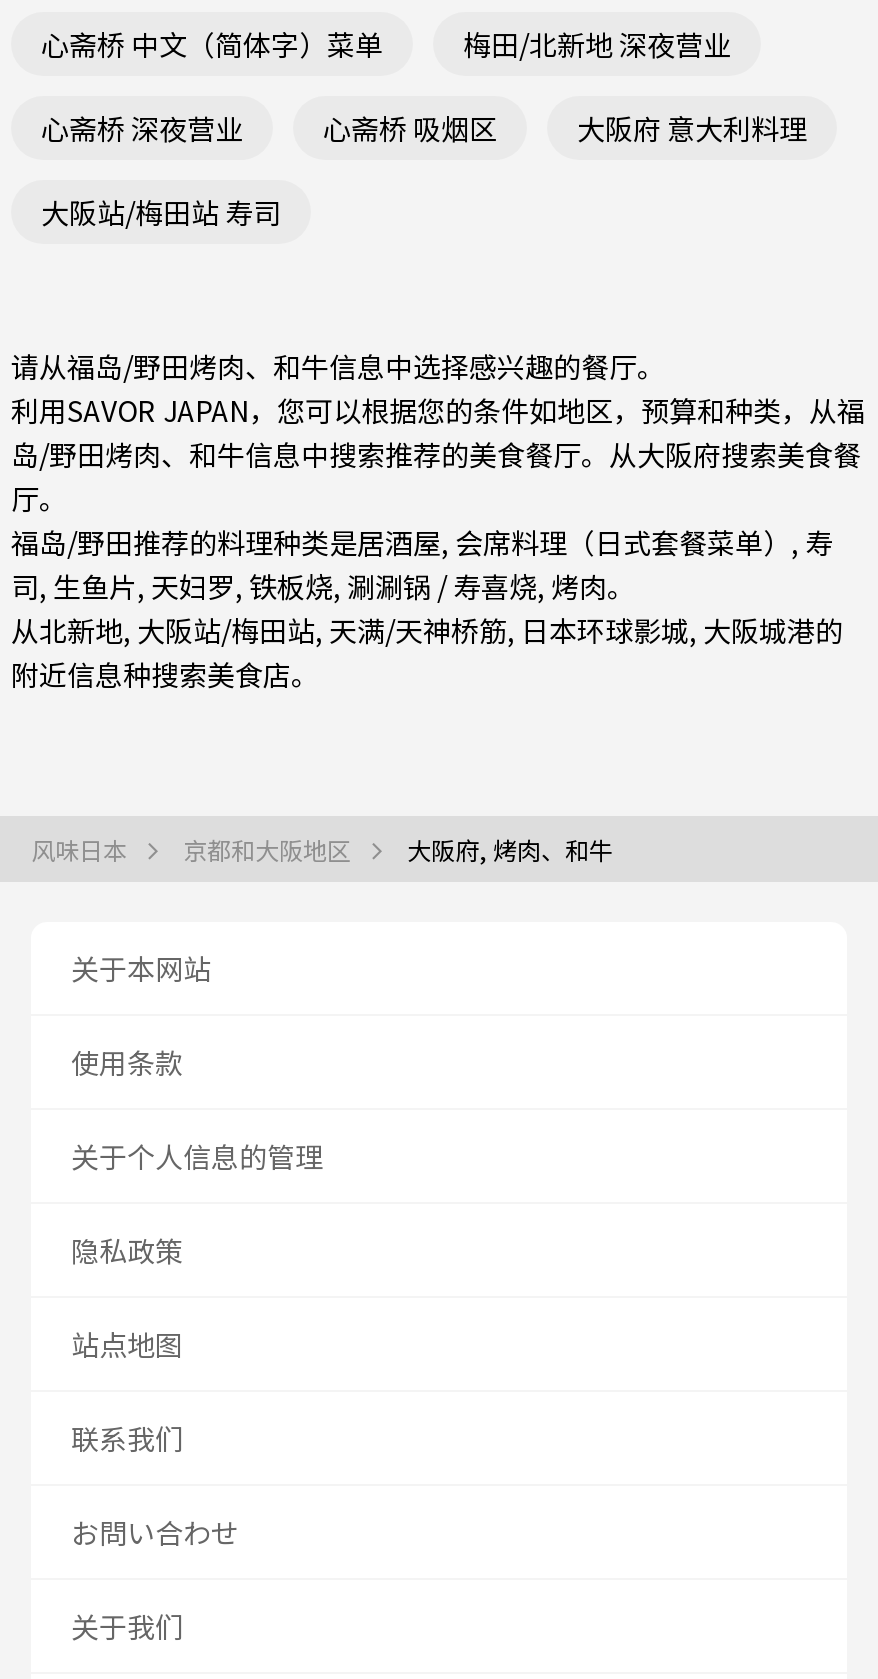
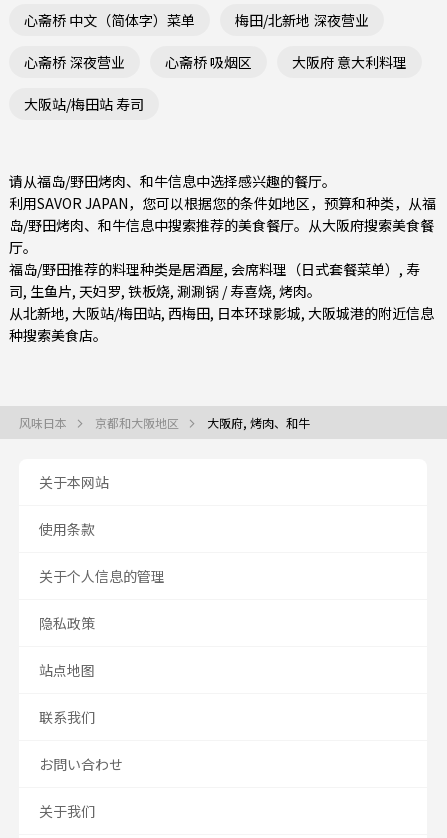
[11,610,843,694] 从北新地,大阪站/梅田站,天满/天神桥筋, 日本环球影城, 大阪城港的 | 附近信息种搜索美食店。 -> [9,303,434,345] 从北新地,大阪站/梅田站,西梅田, 日本环球影城, 大阪城港的附近信息 | 种搜索美食店。

